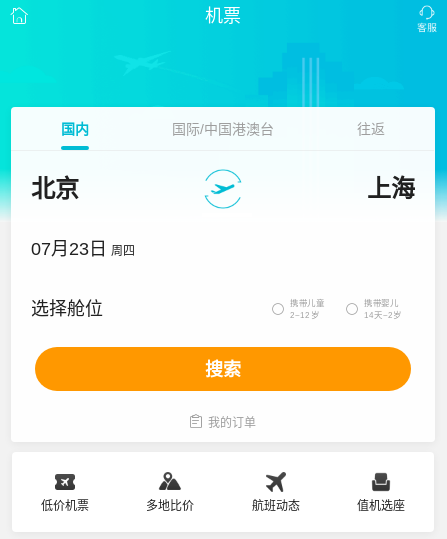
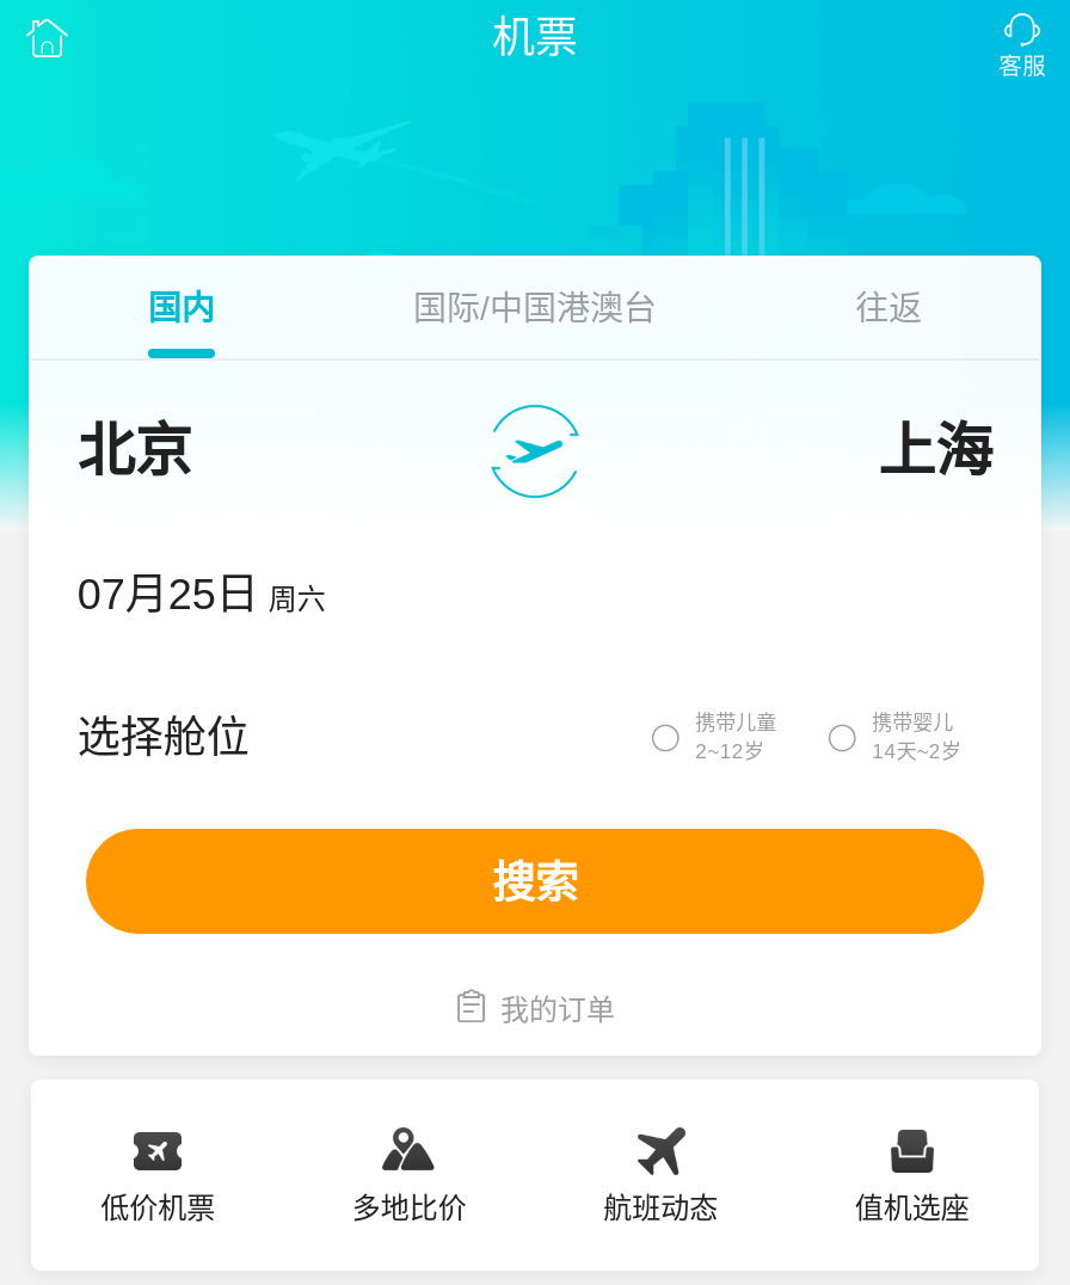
[31,239,135,259] 07月23日 周四 -> [77,571,326,619] 07月25日 周六

